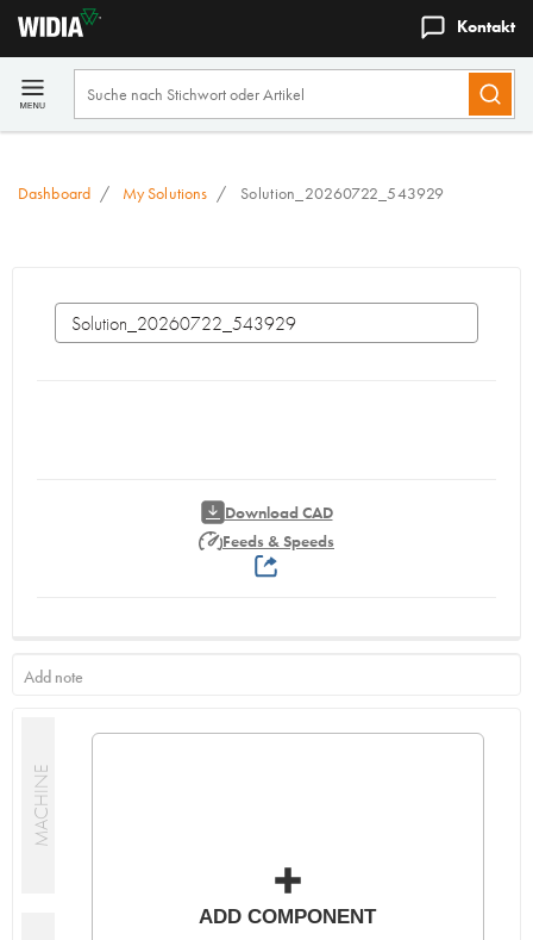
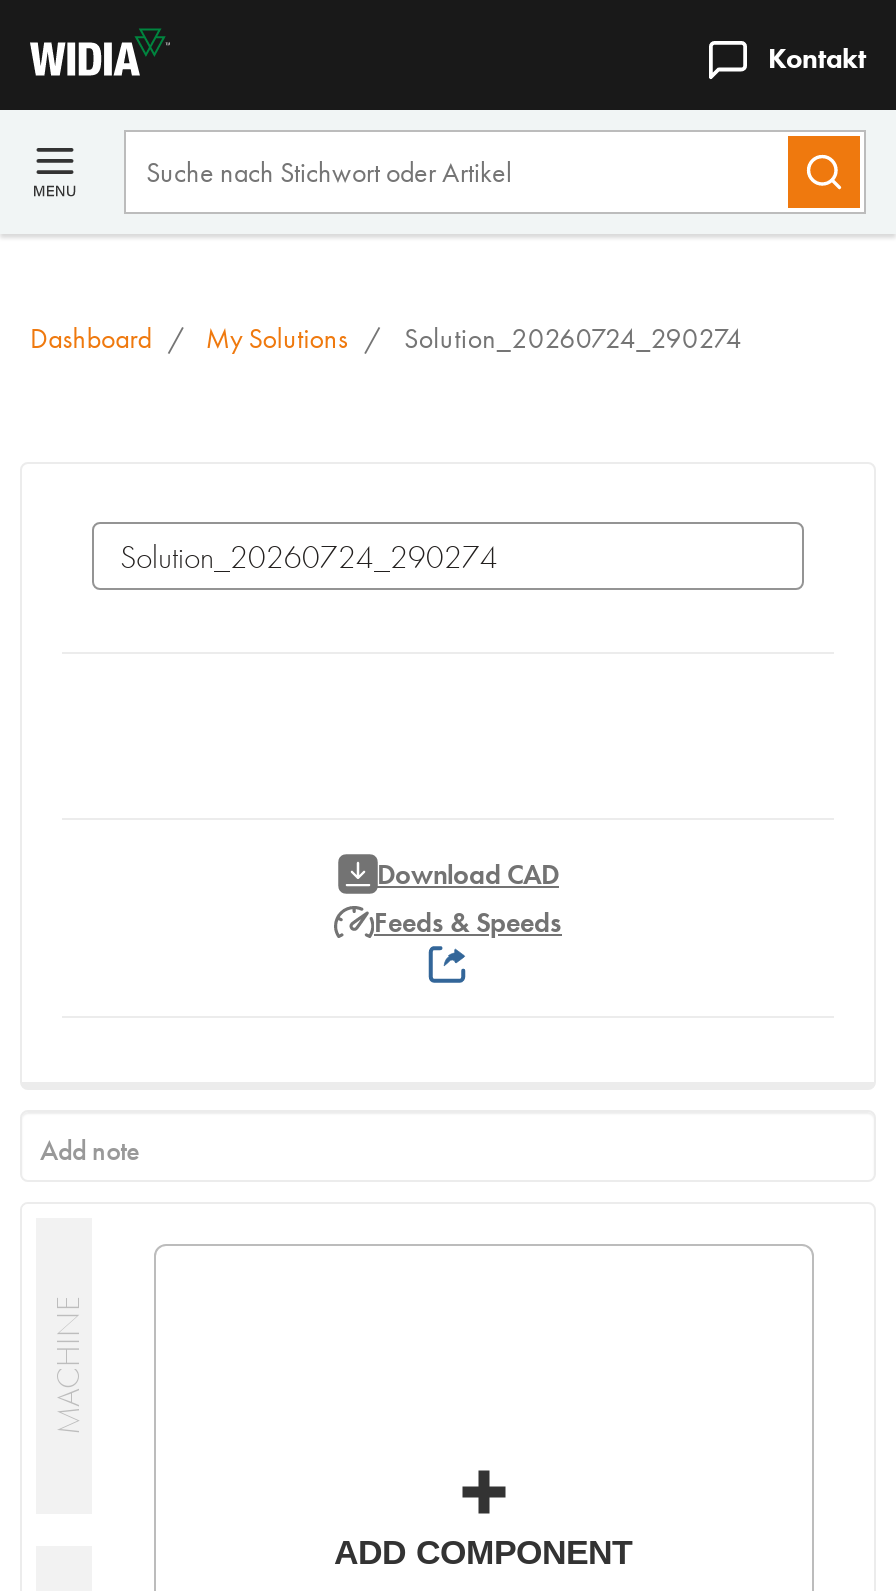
[18,182,444,204] Dashboard My Solutions Solution_20260722_543929 -> [30,320,742,356] Dashboard My Solutions Solution_20260724_290274

